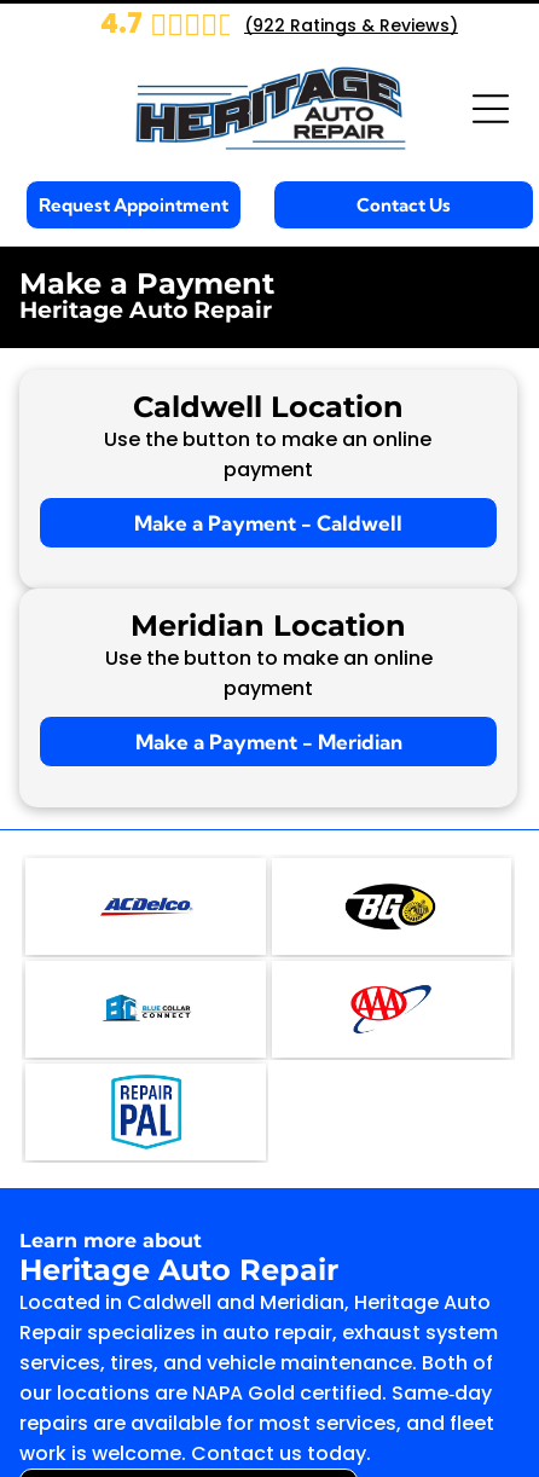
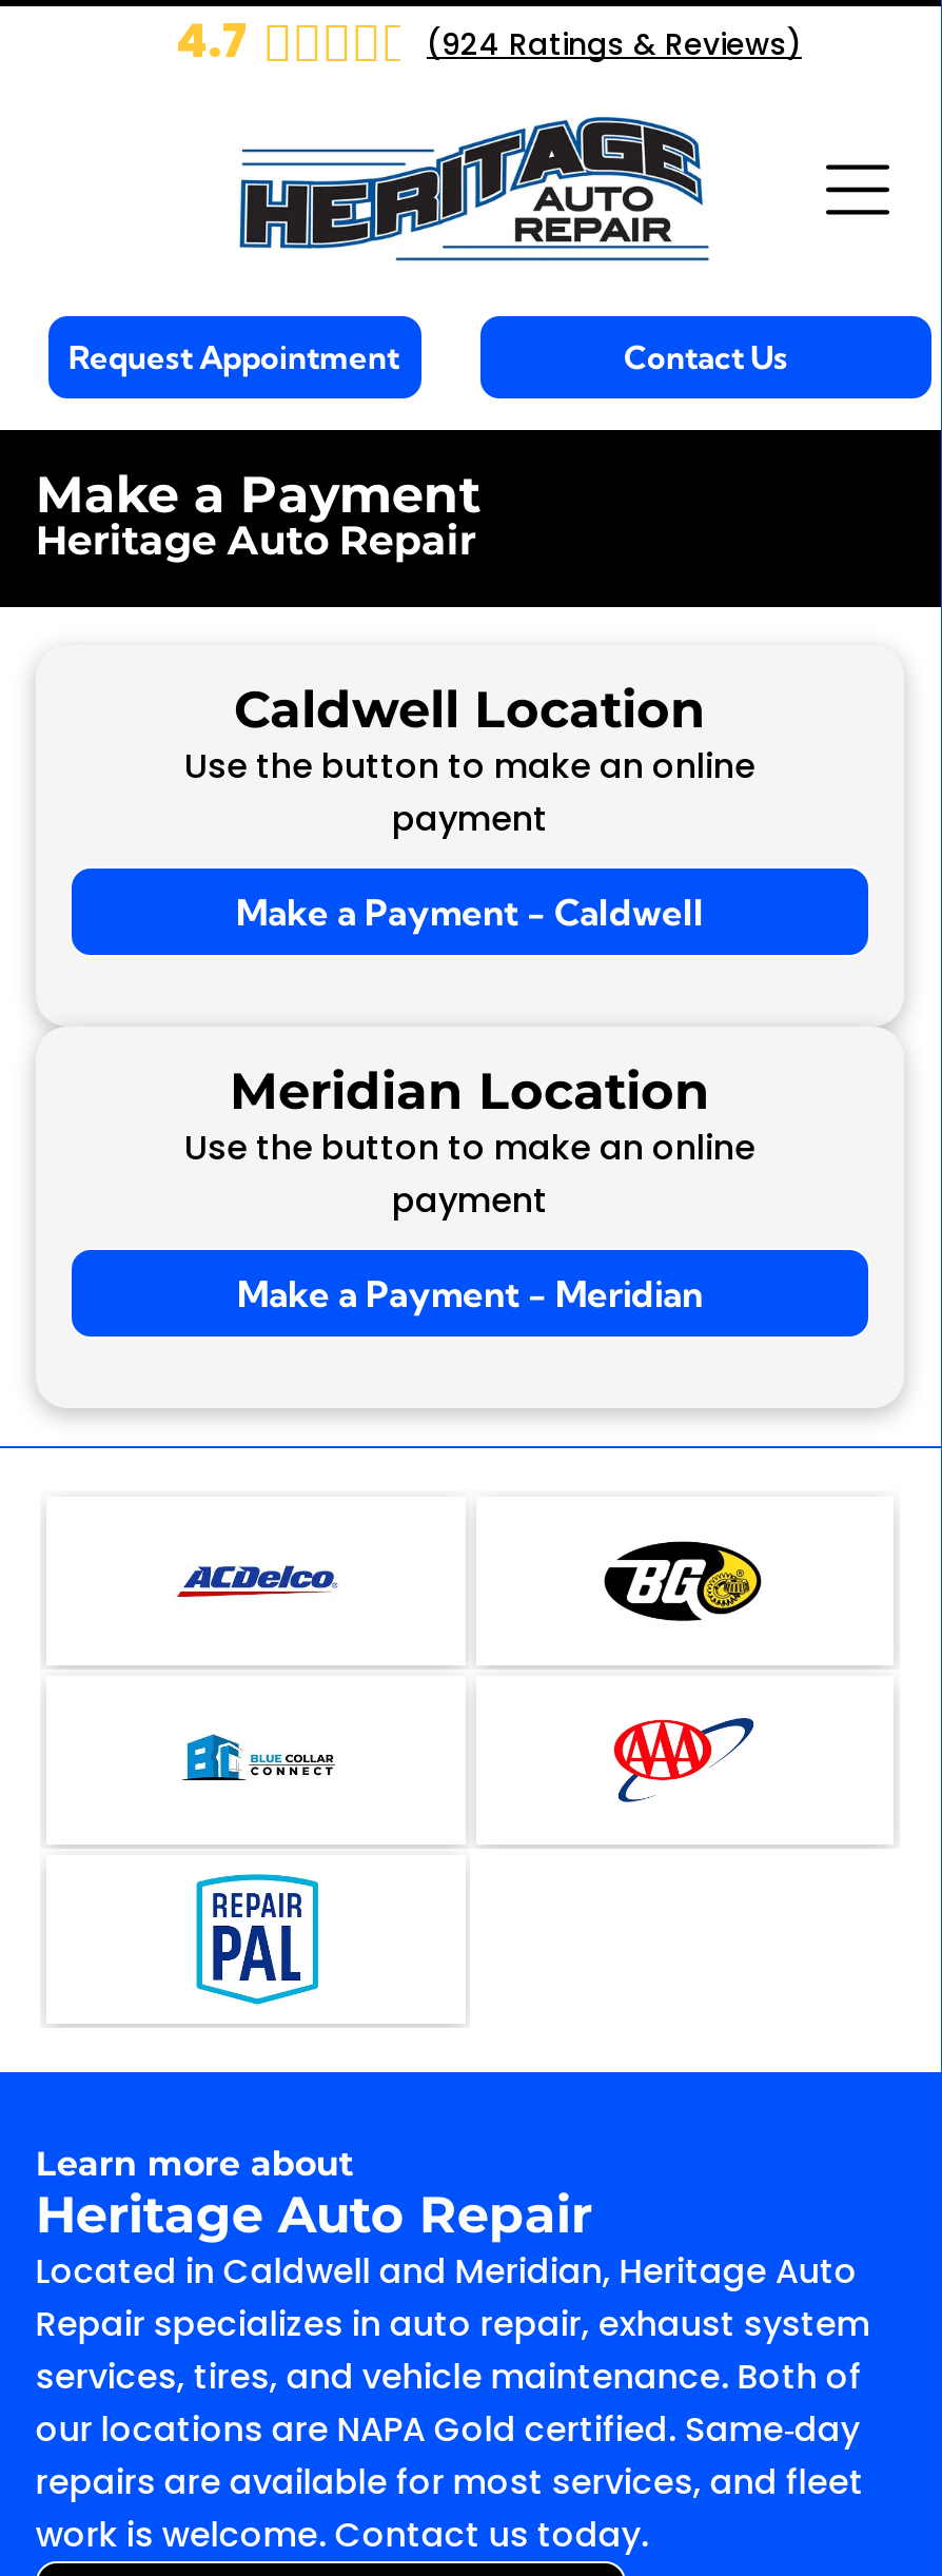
[244,13,458,37] (922 Ratings & Reviews) -> [427,23,802,65] (924 Ratings & Reviews)

